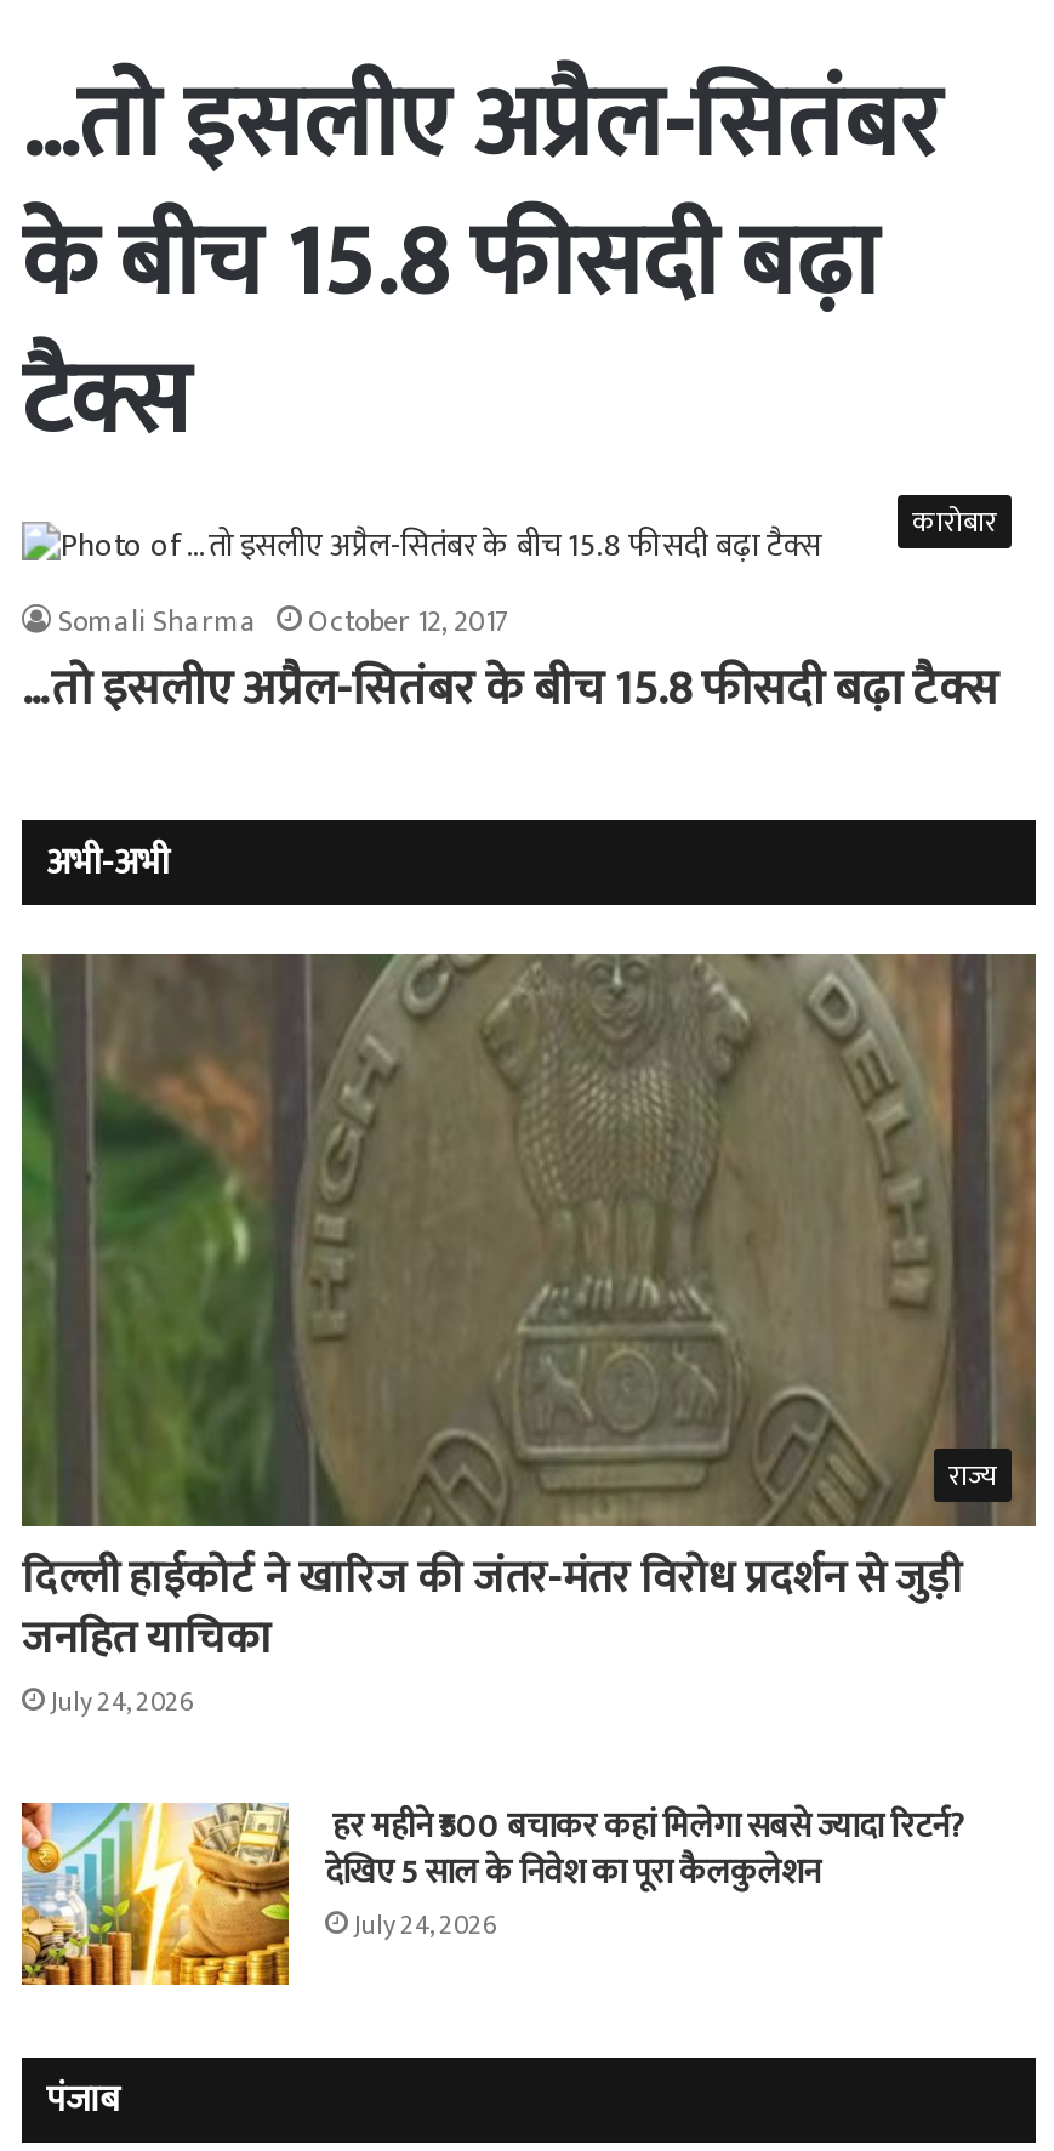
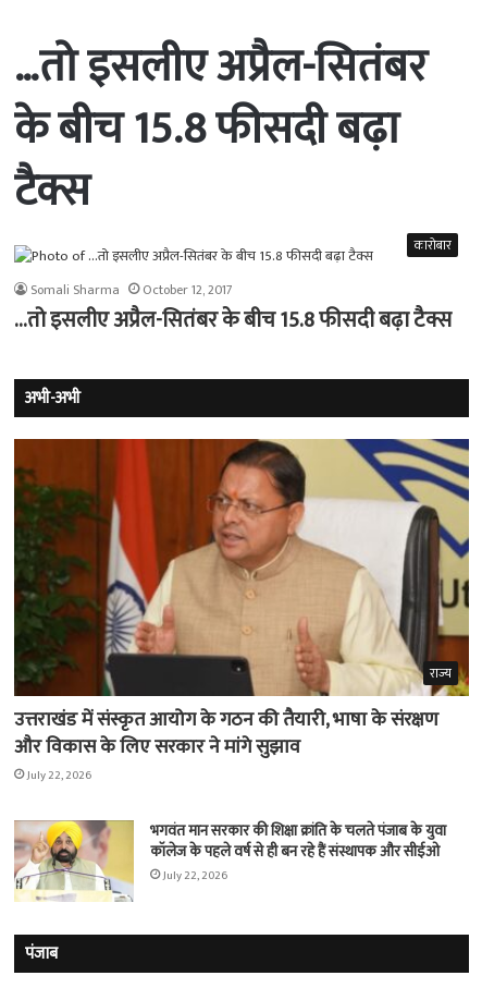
[19,951,1038,1725] [image] | दिल्ली हाईकोर्ट ने खारिज की जंतर-मंतर विरोध प्रदर्शन से जुड़ी | जनहित याचिका | July 24, 2026 -> [14,438,470,785] [image] | उत्तराखंड में संस्कृत आयोग के गठन की तैयारी, भाषा के संरक्षण | और विकास के लिए सरकार ने मांगे सुझाव | July 22, 2026
[19,1797,963,1987] [image] | हर महीने ₹500 बचाकर कहां मिलेगा सबसे ज्यादा रिटर्न? | देखिए 5 साल के निवेश का पूरा कैलकुलेशन | July 24, 2026 -> [14,818,446,902] [image] | भगवंत मान सरकार की शिक्षा क्रांति के चलते पंजाब के युवा | कॉलेज के पहले वर्ष से ही बन रहे हैं संस्थापक और सीईओ | July 22, 2026

